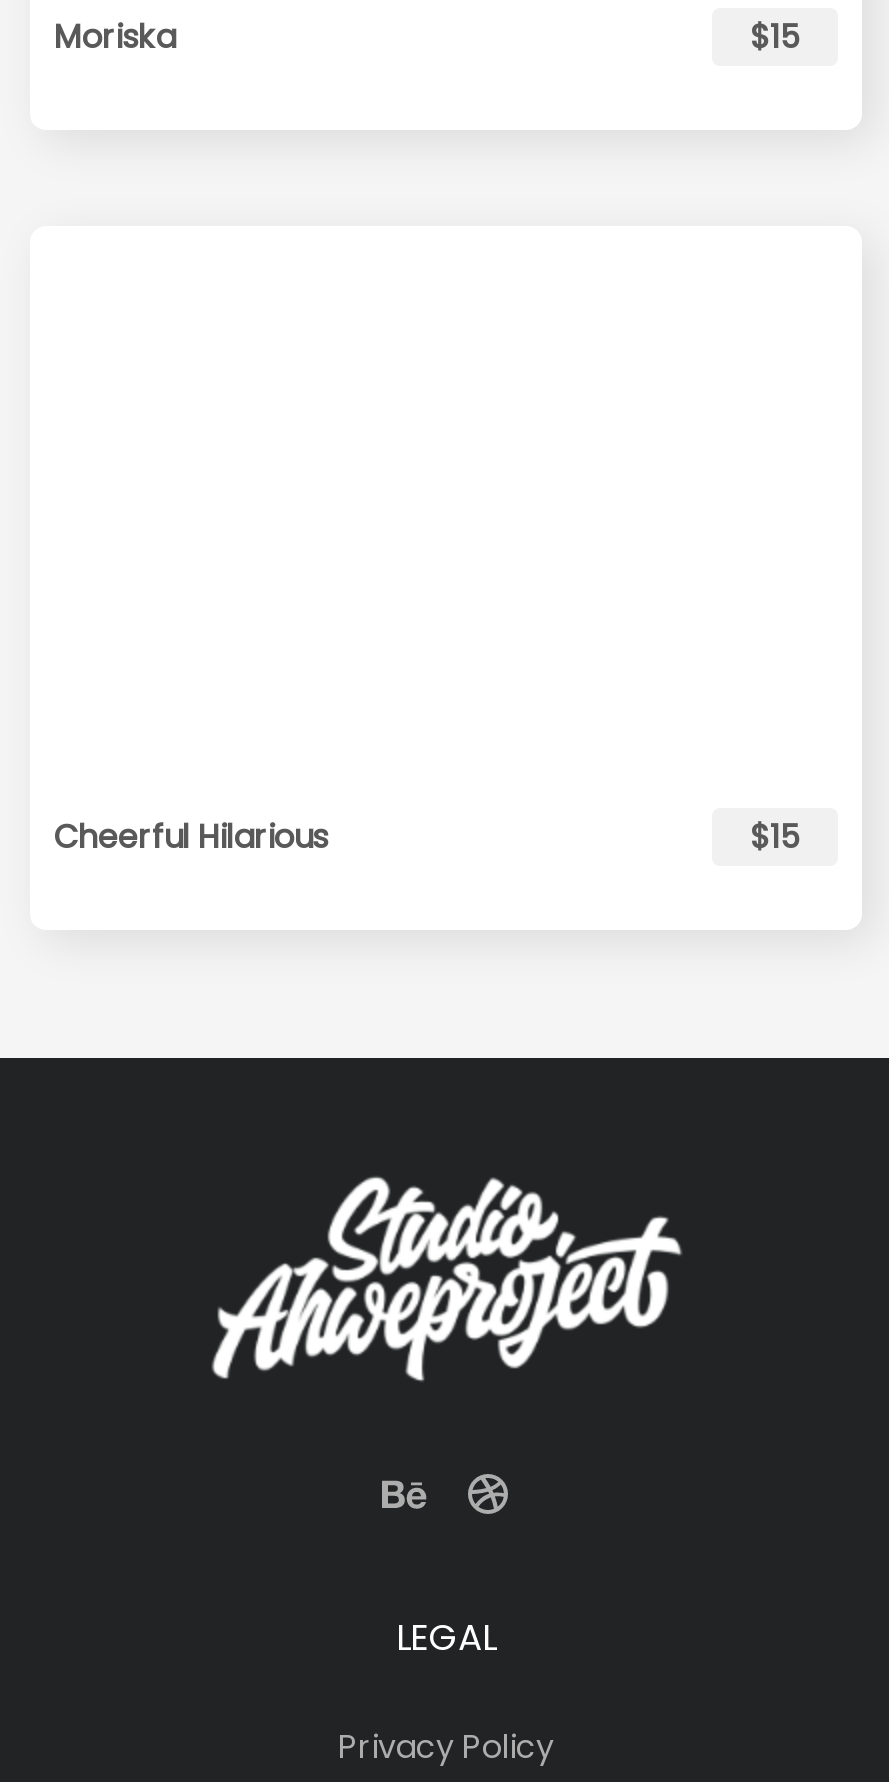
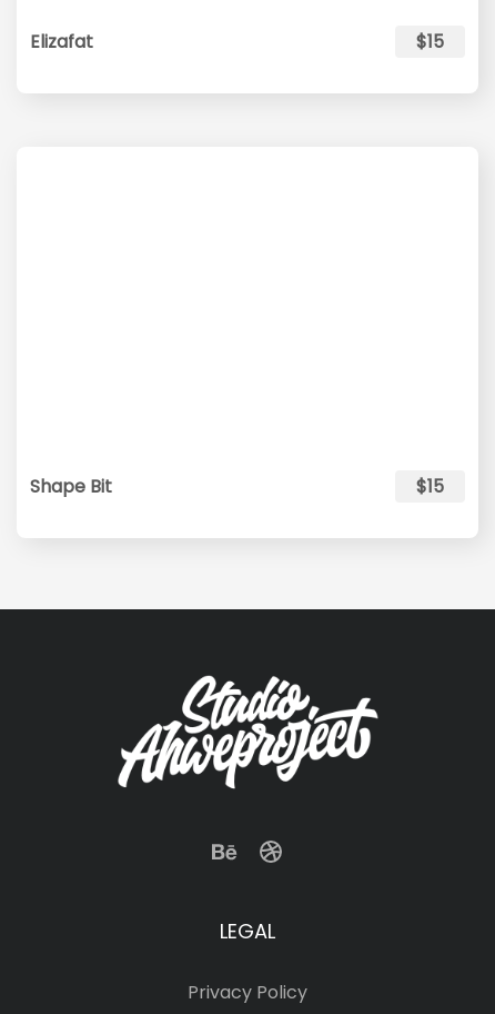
[54,15,176,61] Moriska -> [30,29,93,55] Elizafat
[54,813,328,859] Cheerful Hilarious -> [30,473,112,499] Shape Bit

